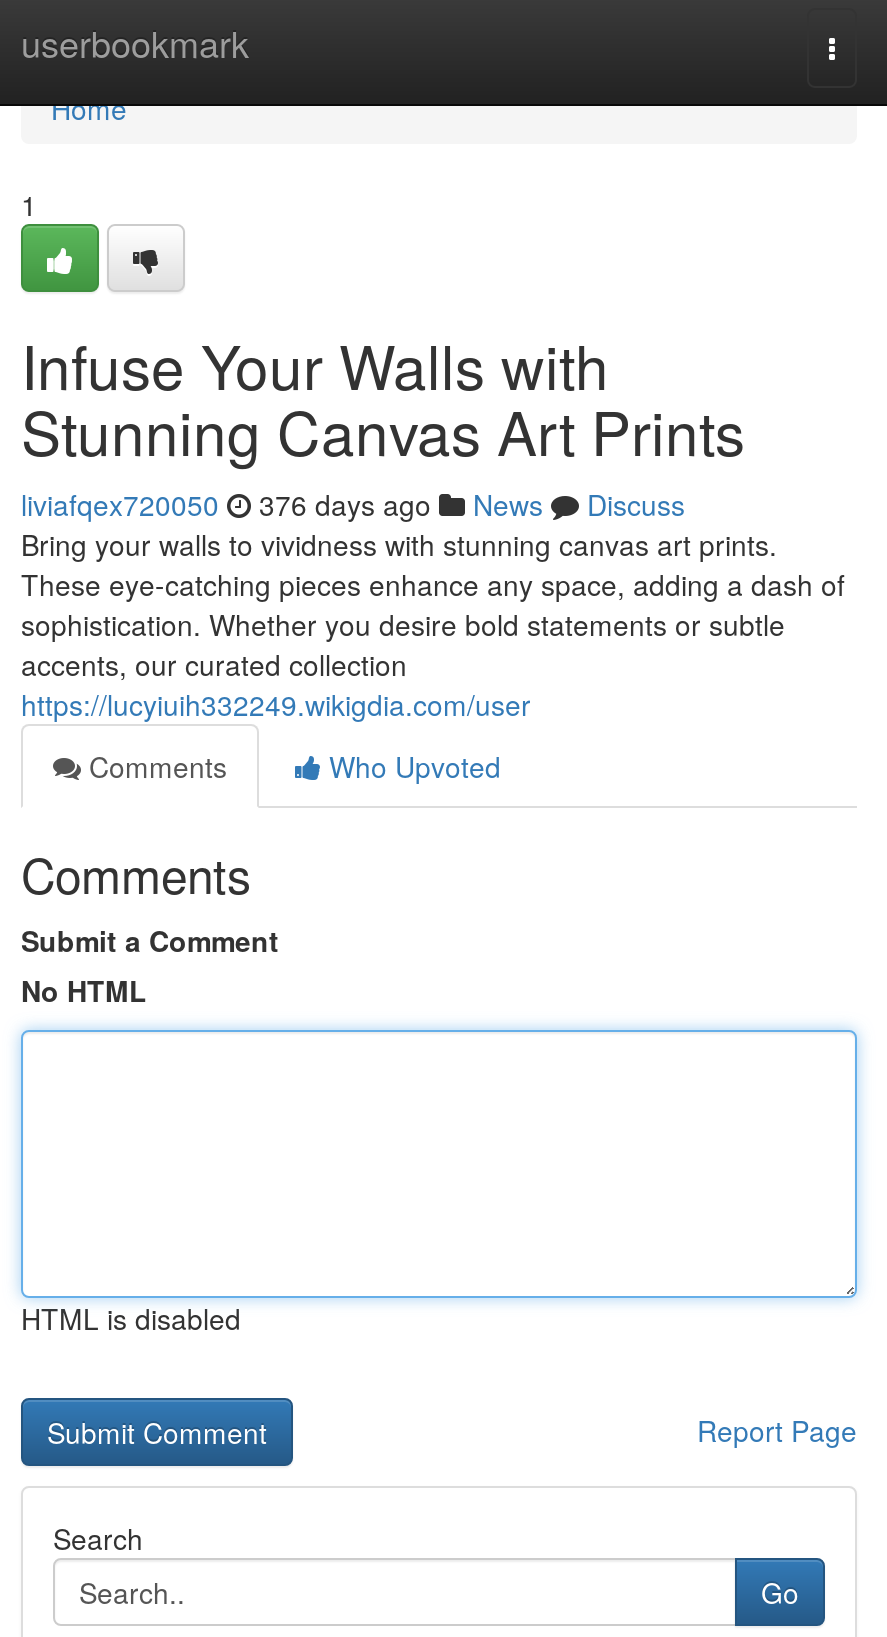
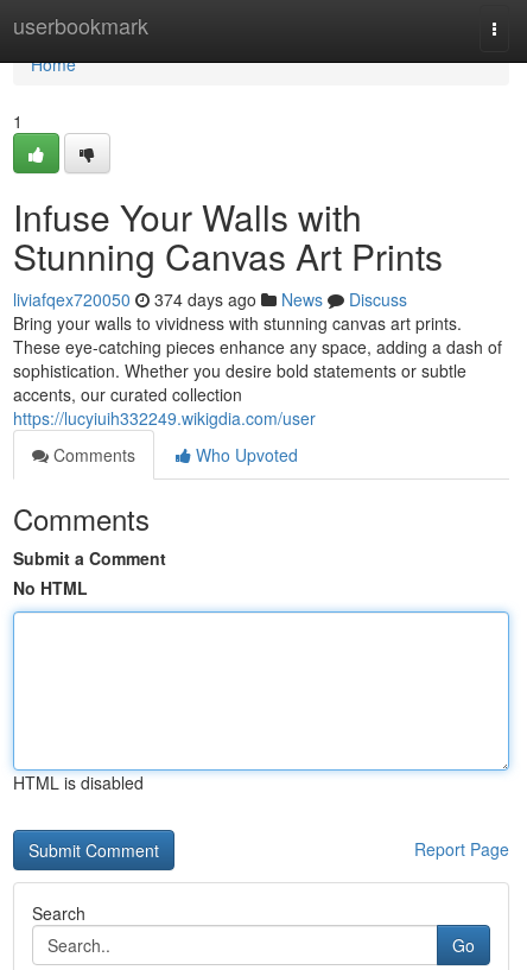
[21,484,685,524] liviafqex720050 376 days ago News Discuss -> [13,287,407,311] liviafqex720050 374 days ago News Discuss

